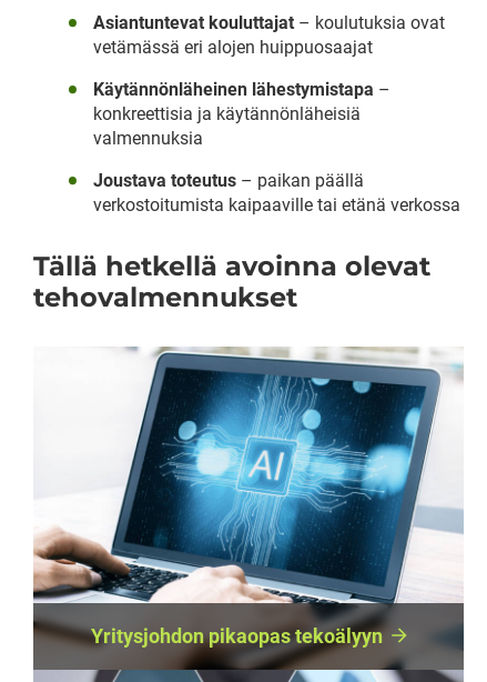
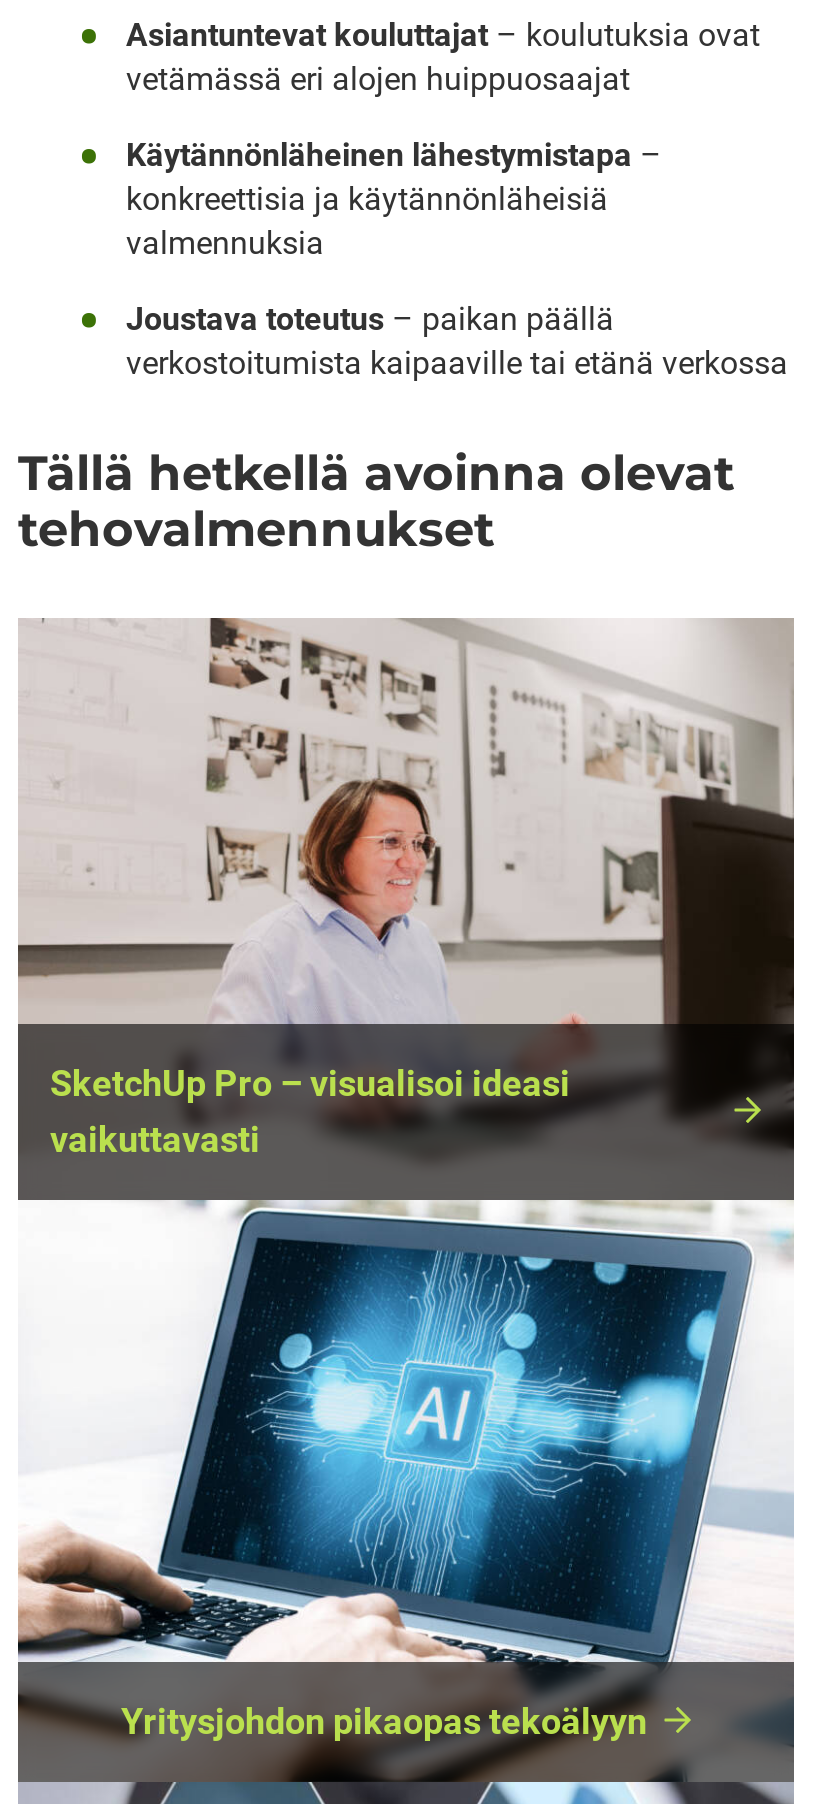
none -> [16,616,796,1202] [image] | SketchUp Pro – visualisoi ideasi | vaikuttavasti

